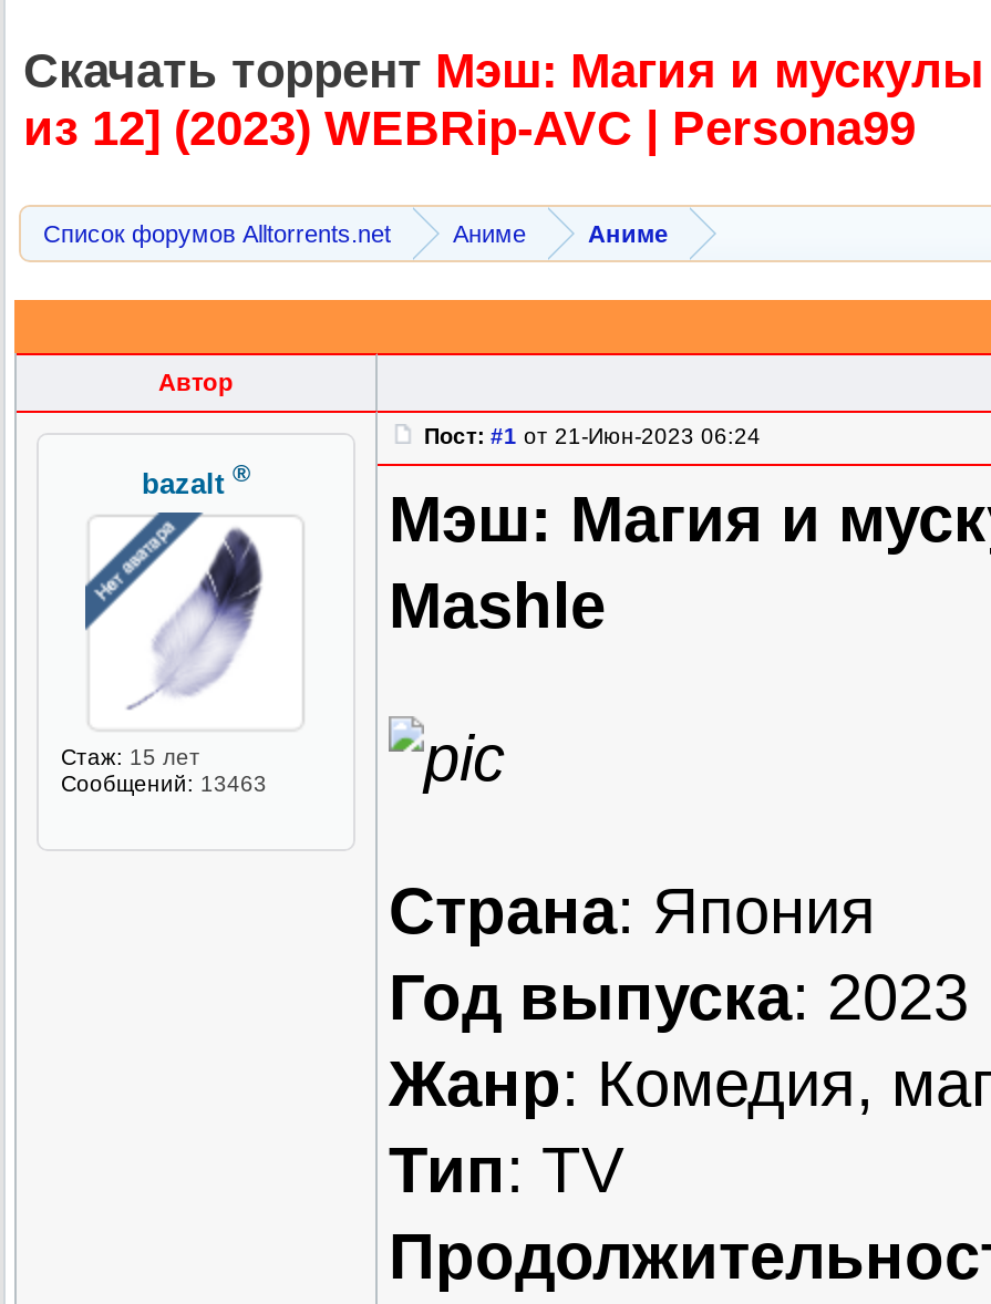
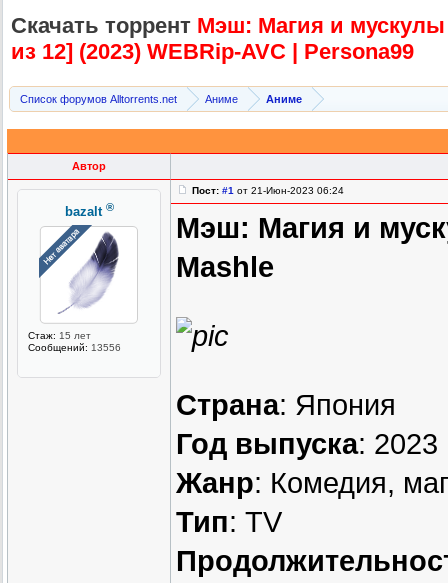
[61,771,267,795] Сообщений: 13463 -> [28,342,121,353] Сообщений: 13556

